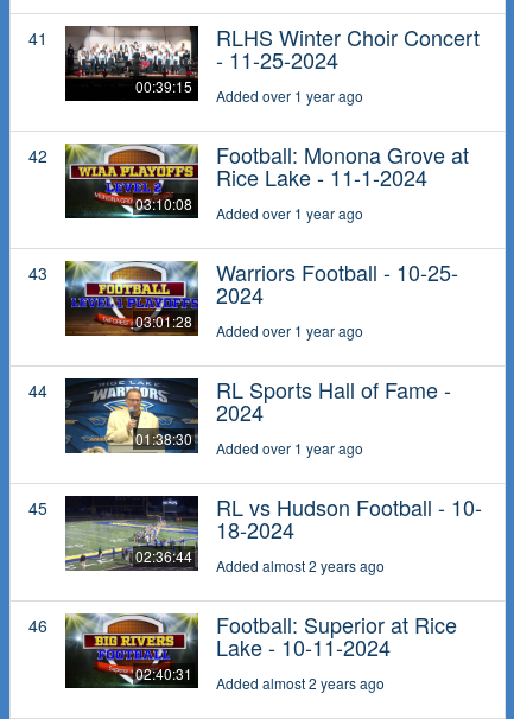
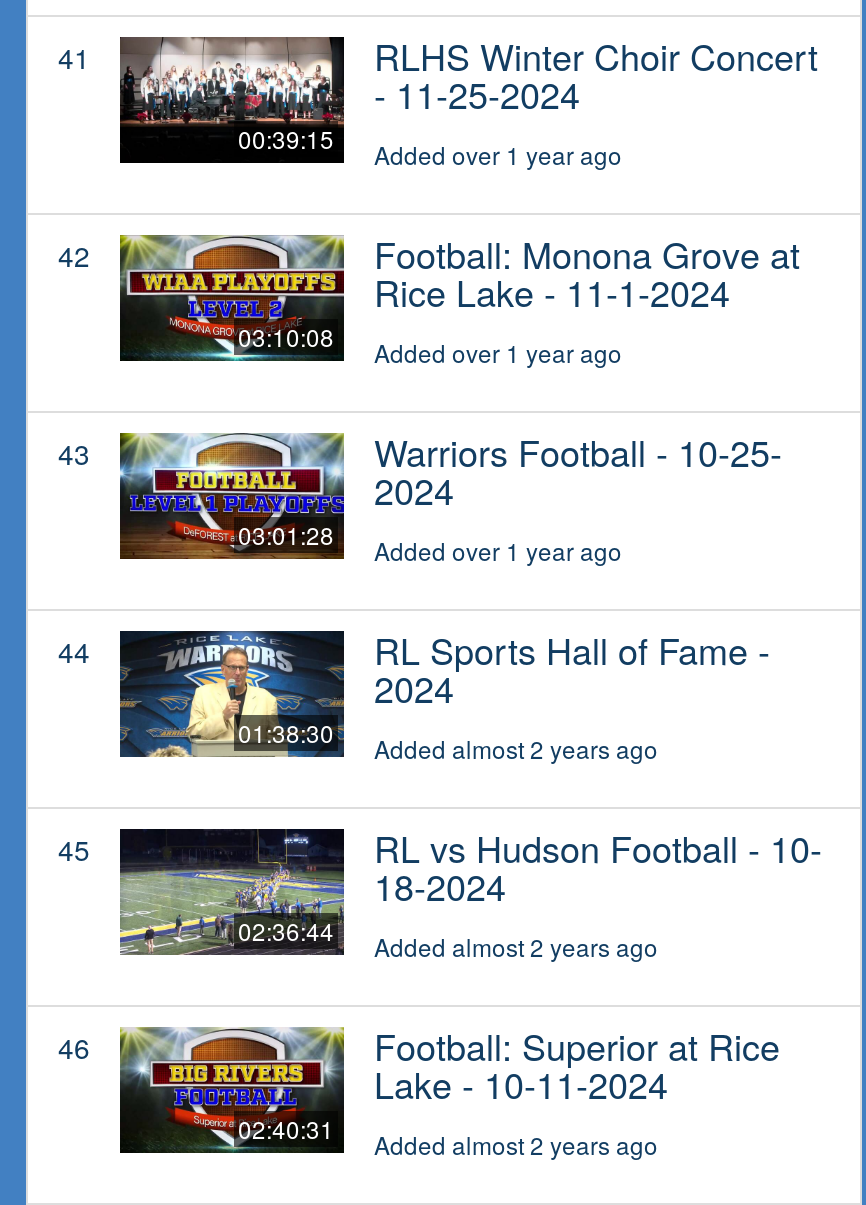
[216,438,363,458] Added over 1 year ago -> [374,731,658,765] Added almost 2 years ago

